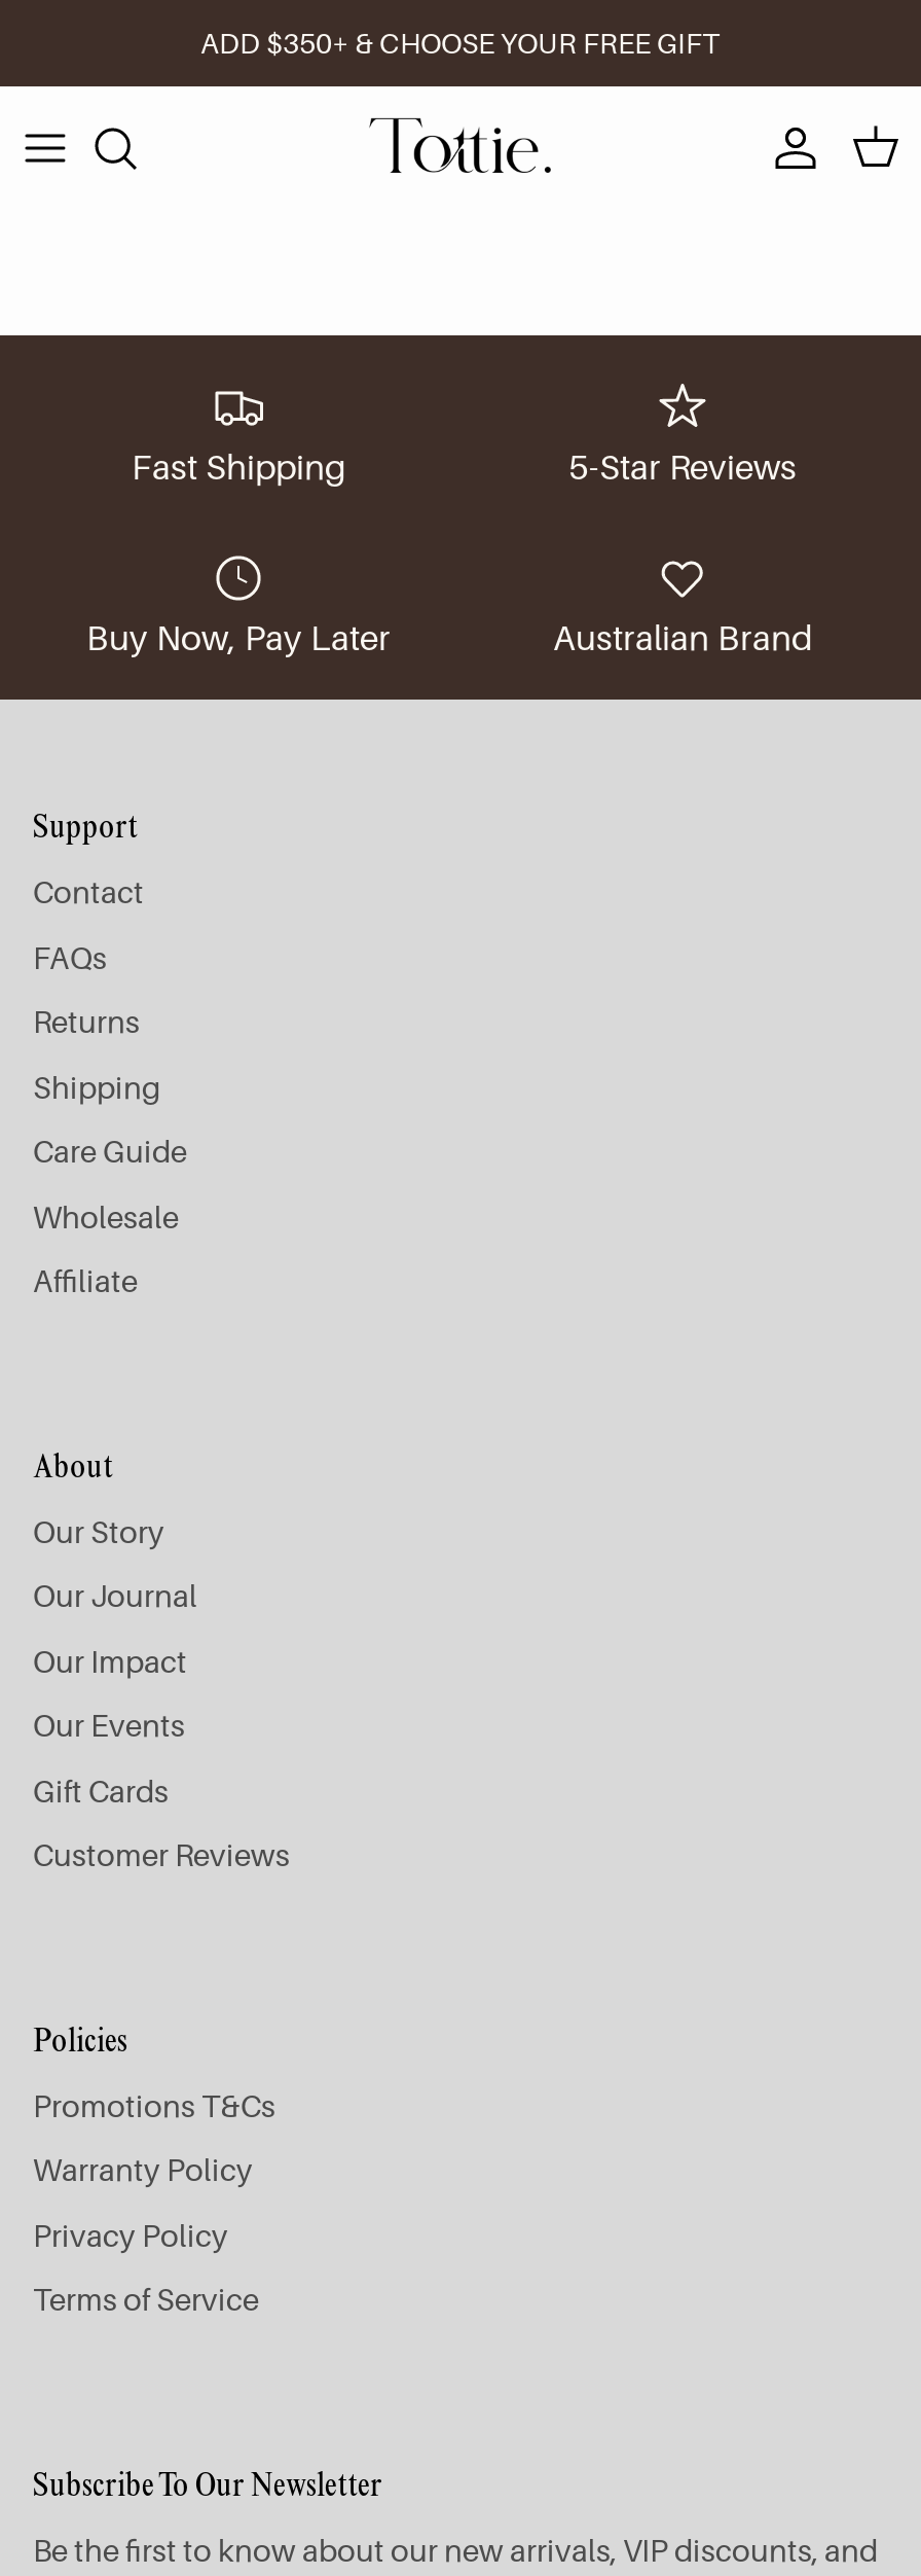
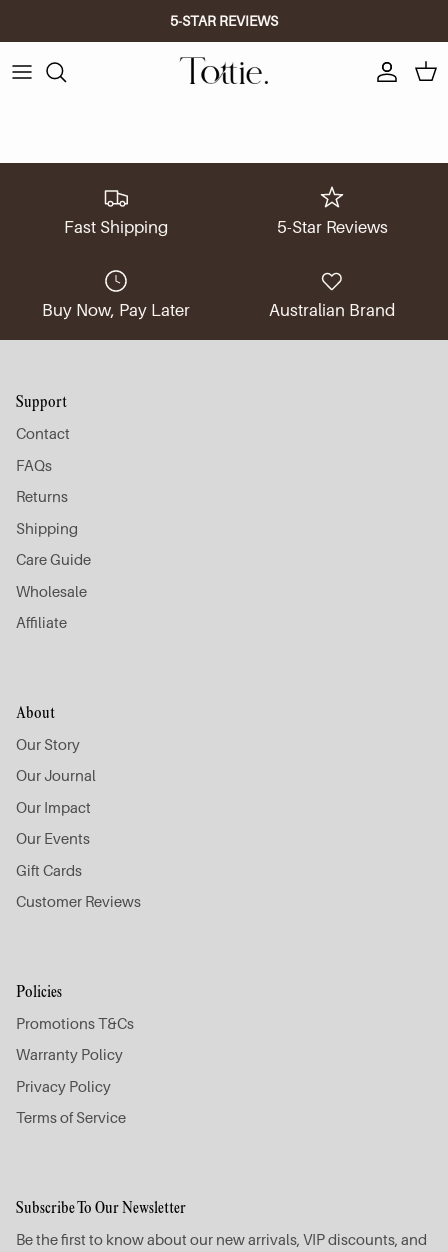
[200,25,721,60] ADD $350+ & CHOOSE YOUR FREE GIFT -> [170,12,278,29] 5-STAR REVIEWS

